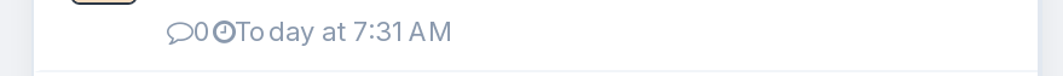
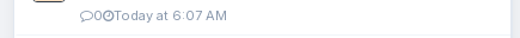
[193,14,452,48] 0 Today at 7:31 AM -> [93,7,227,24] 0 Today at 6:07 AM

